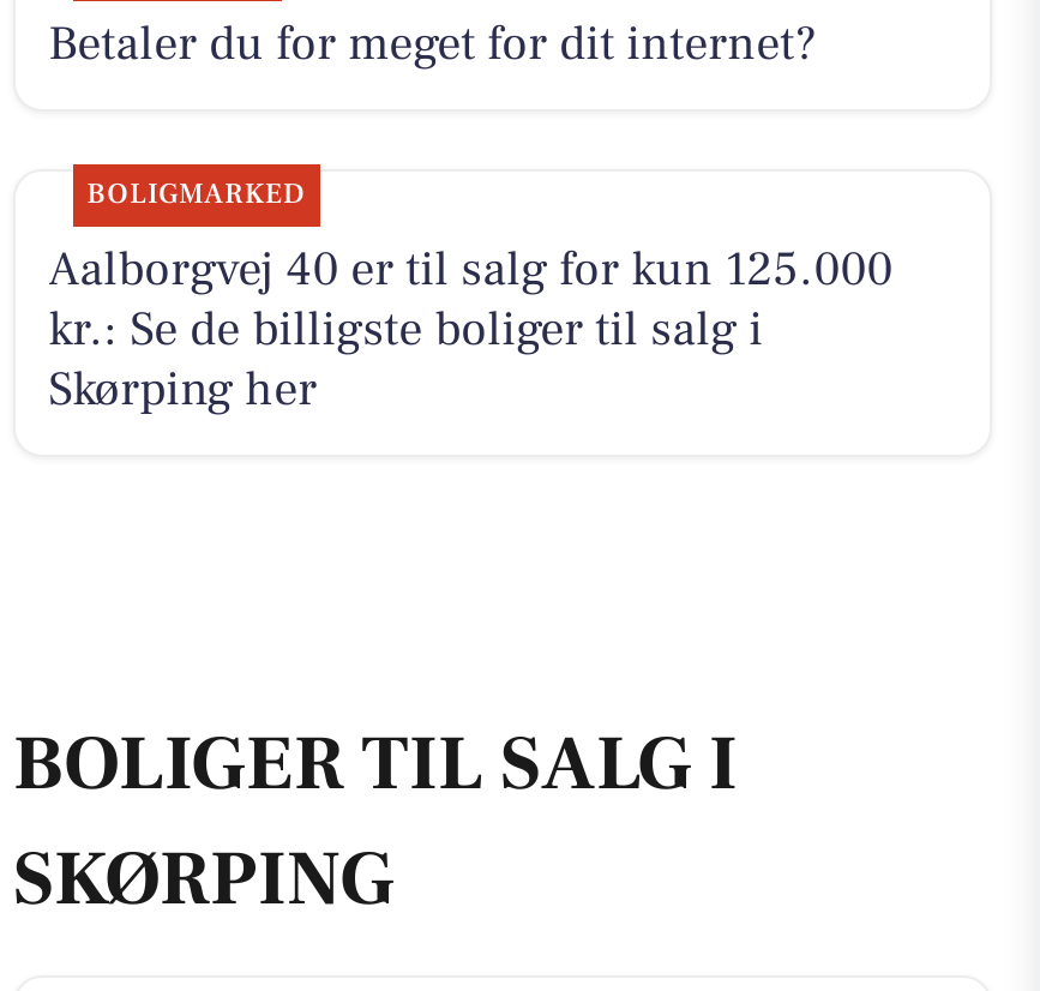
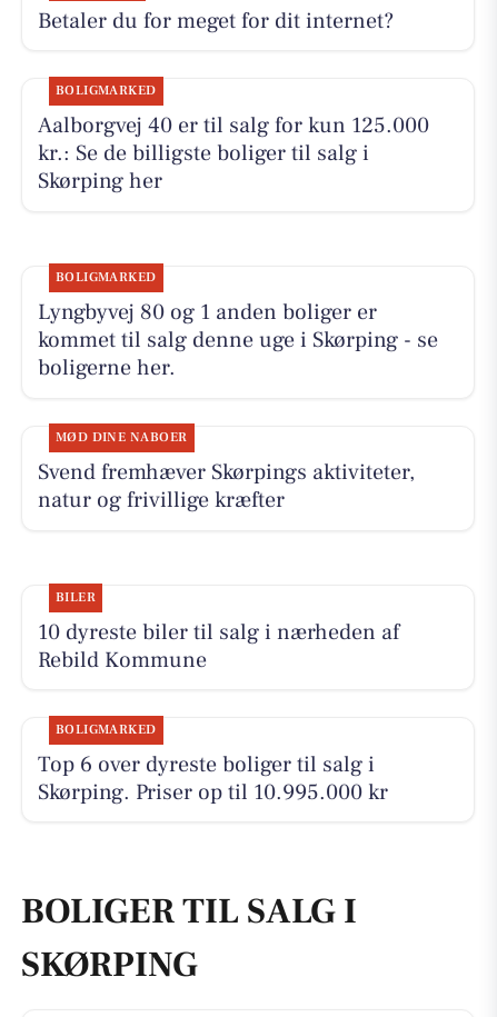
none -> [37,269,438,515] BOLIGMARKED | Lyngbyvej 80 og 1 anden boliger er | kommet til salg denne uge i Skørping - se | boligerne her. | MØD DINE NABOER | Svend fremhæver Skørpings aktiviteter, | natur og frivillige kræfter
none -> [37,589,399,807] BILER | 10 dyreste biler til salg i nærheden af | Rebild Kommune | BOLIGMARKED | Top 6 over dyreste boliger til salg i | Skørping. Priser op til 10.995.000 kr

